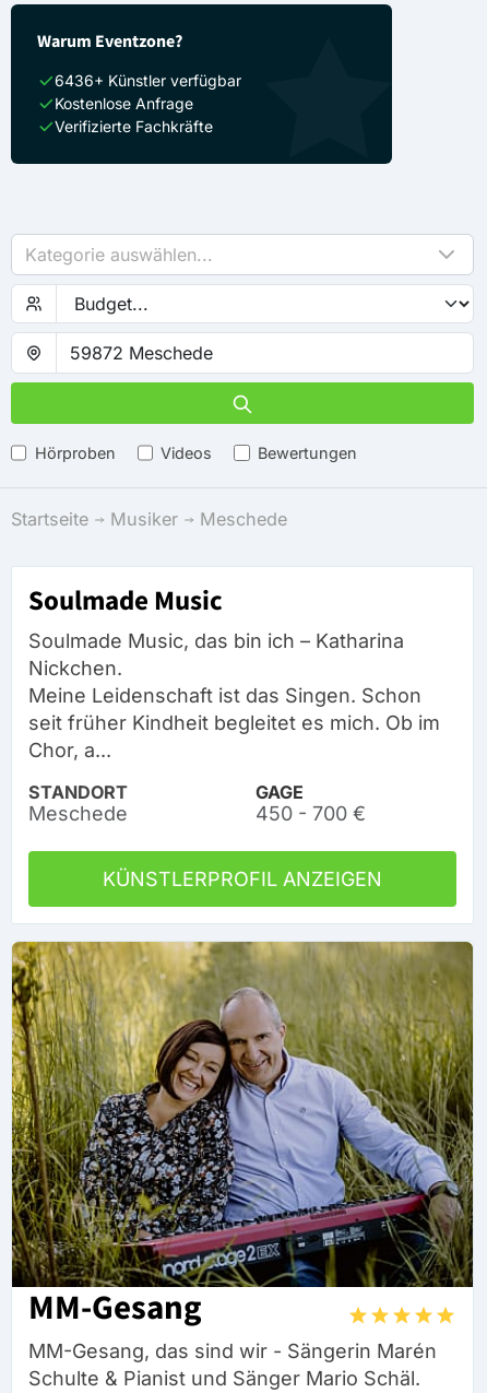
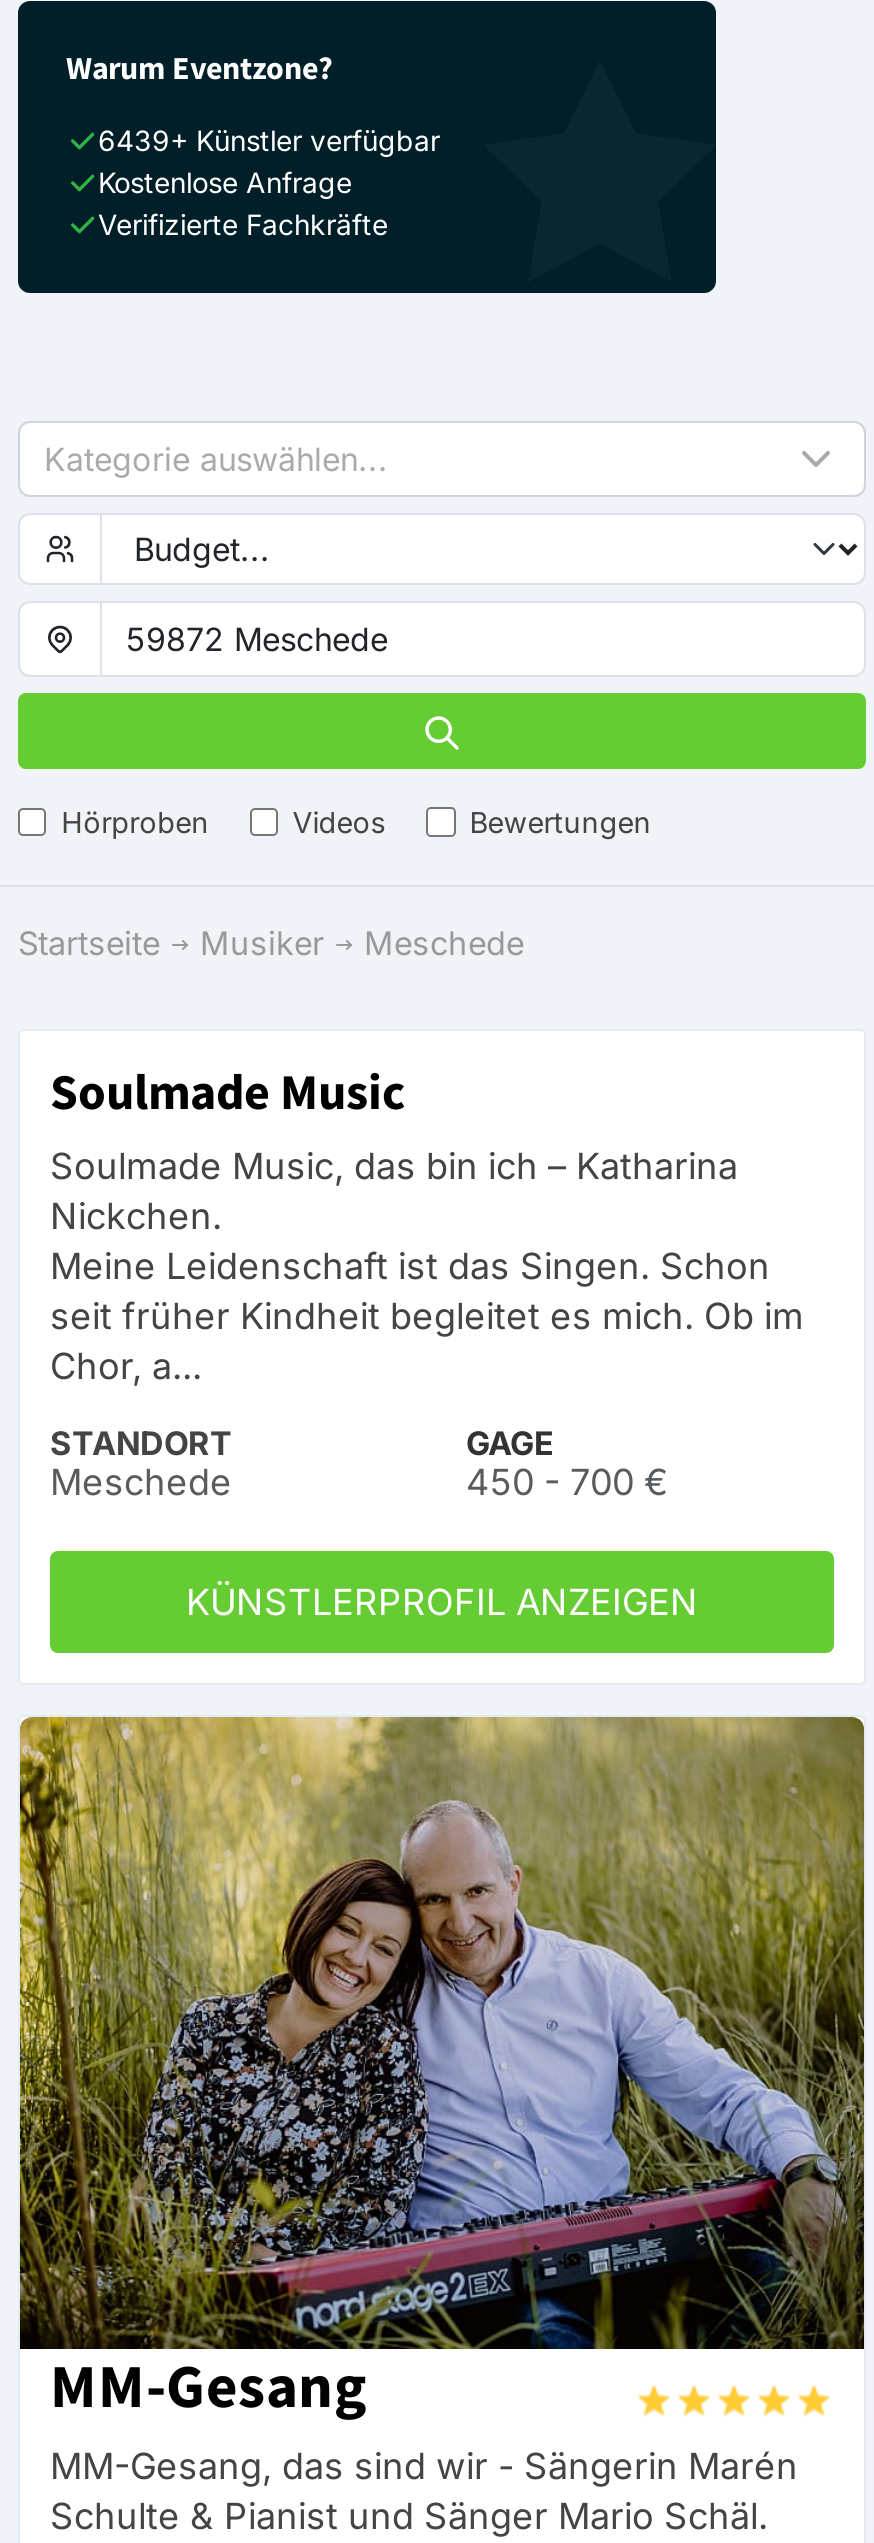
[55,71,241,90] 6436+ Künstler verfügbar -> [98,123,440,157] 6439+ Künstler verfügbar

